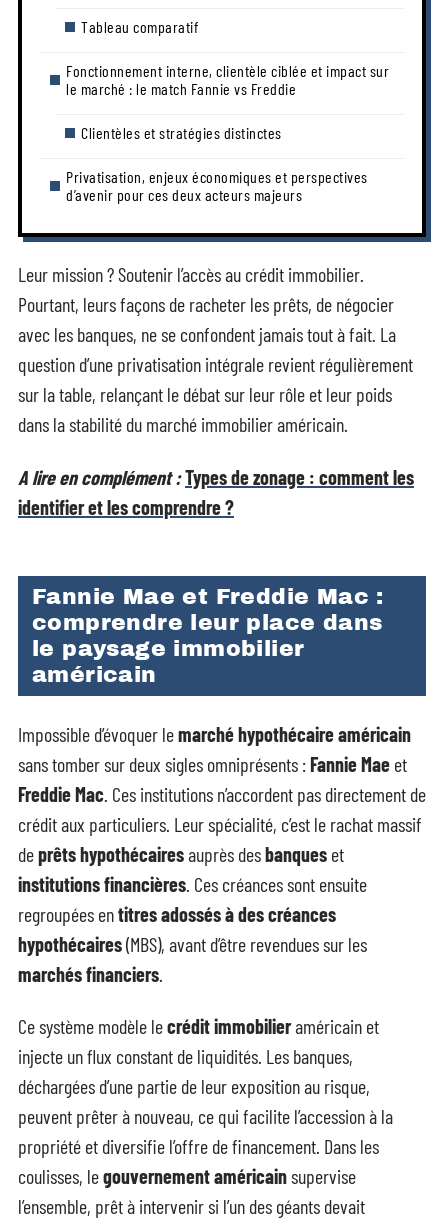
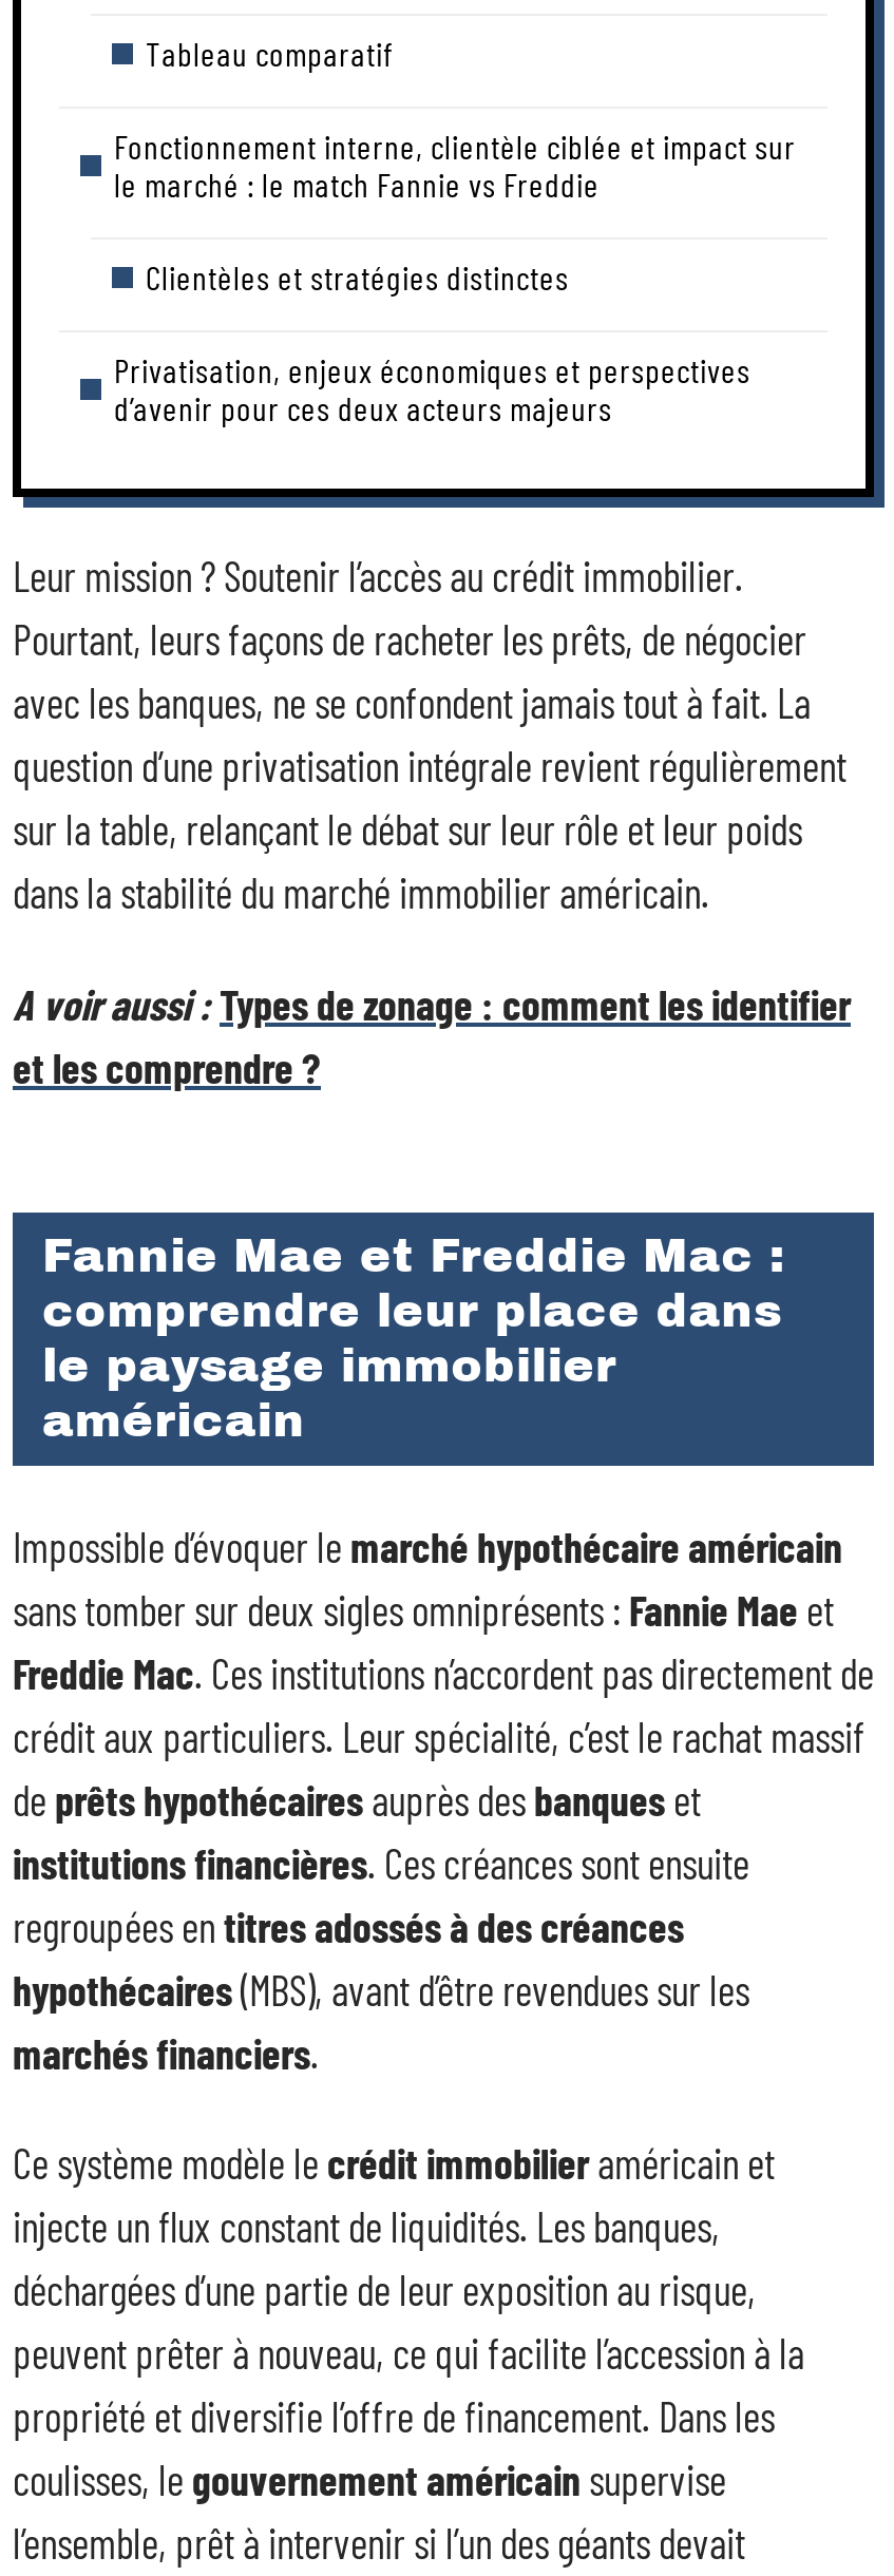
[18,464,414,518] A lire en complément : Types de zonage : comment les | identifier et les comprendre ? -> [13,977,851,1091] A voir aussi : Types de zonage : comment les identifier | et les comprendre ?

